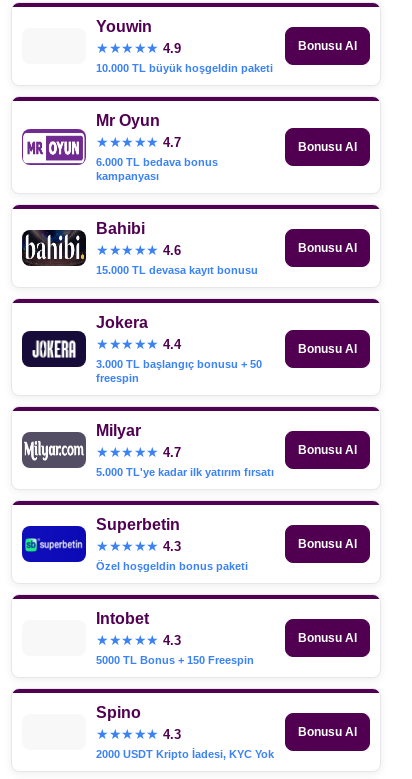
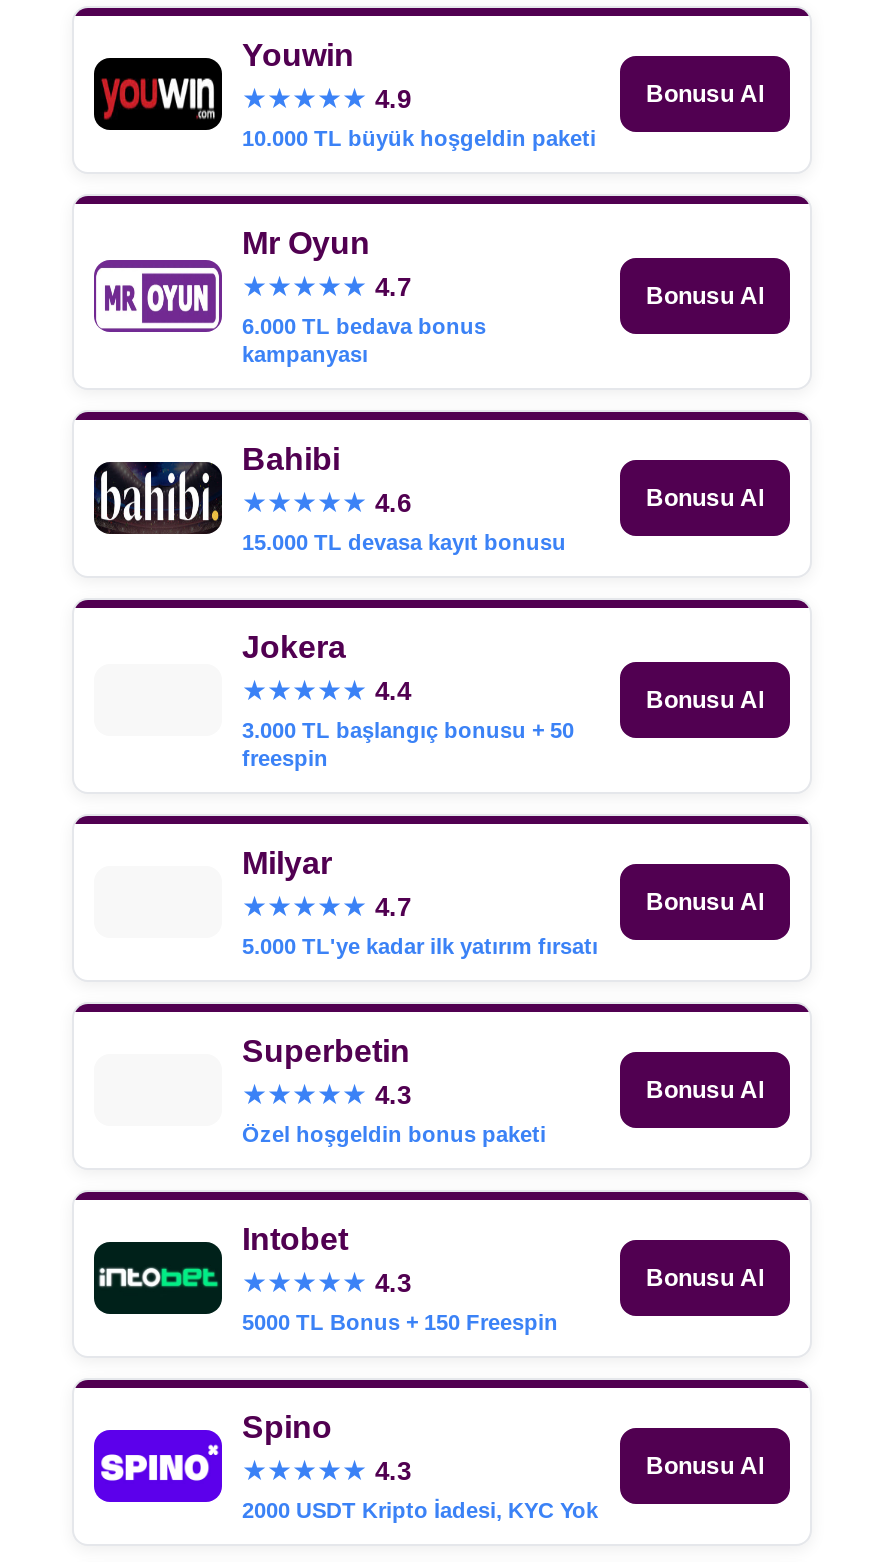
none -> [92,56,224,132] [image]
[21,330,87,368] [image] -> none
[21,431,87,469] [image] -> none
[21,525,87,563] [image] -> none
none -> [92,1240,224,1316] [image]
none -> [92,1428,224,1504] [image]

